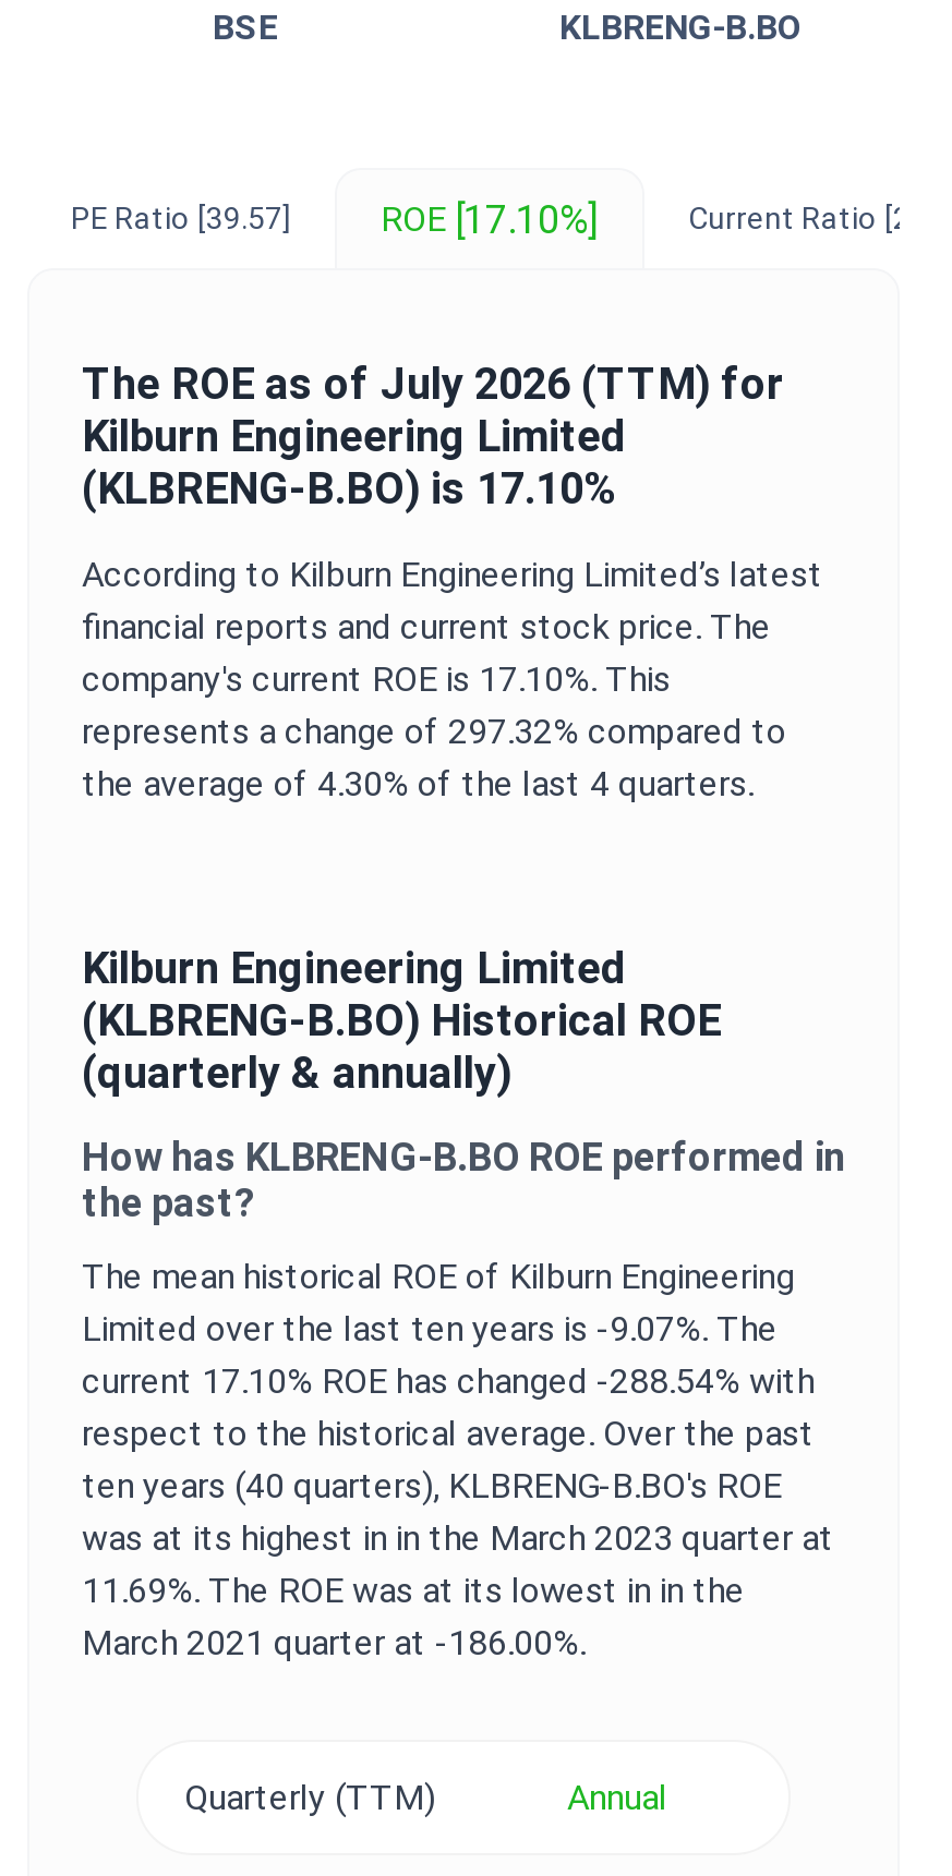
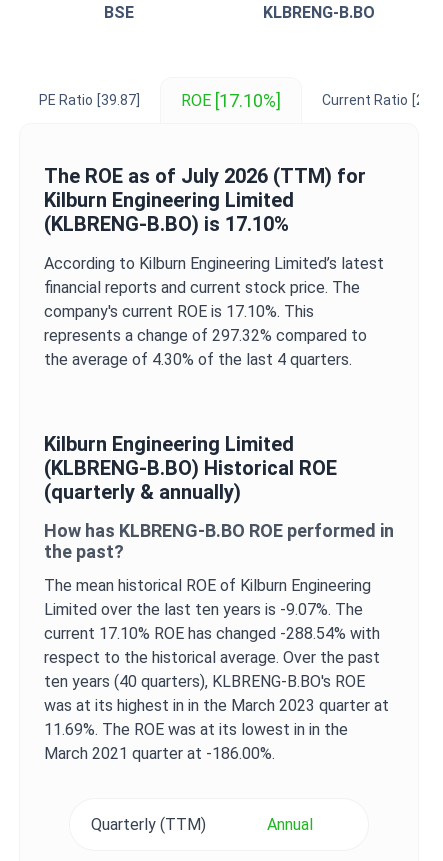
[71,201,291,235] PE Ratio [39.57] -> [39,92,140,108] PE Ratio [39.87]

